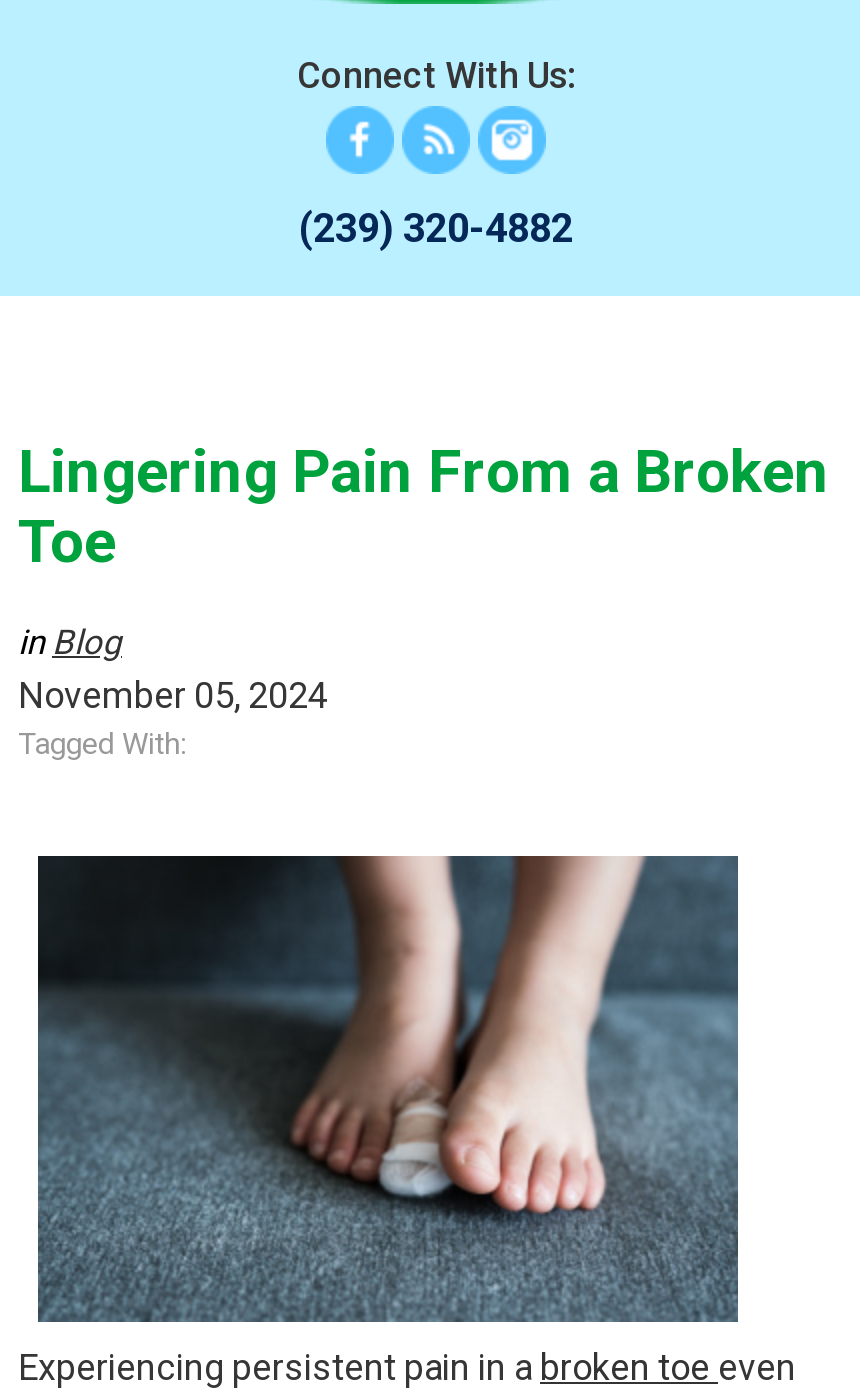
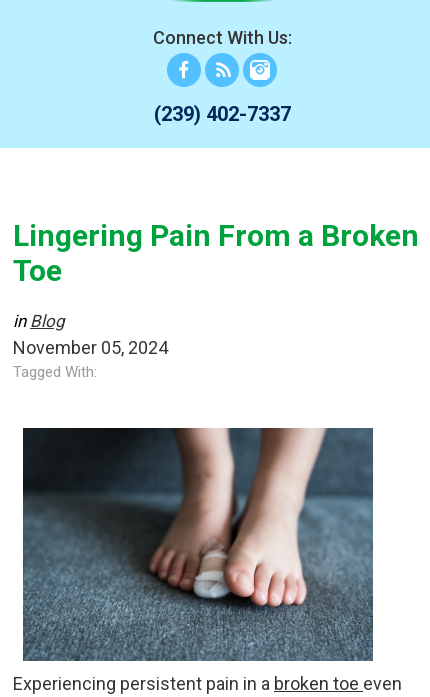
[299,204,573,252] (239) 320-4882 -> [153,102,290,126] (239) 402-7337

